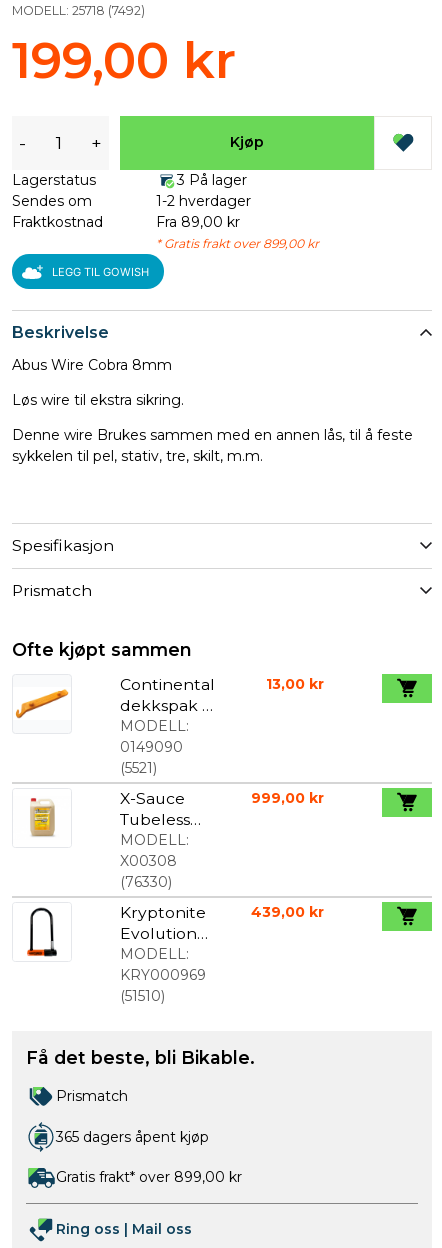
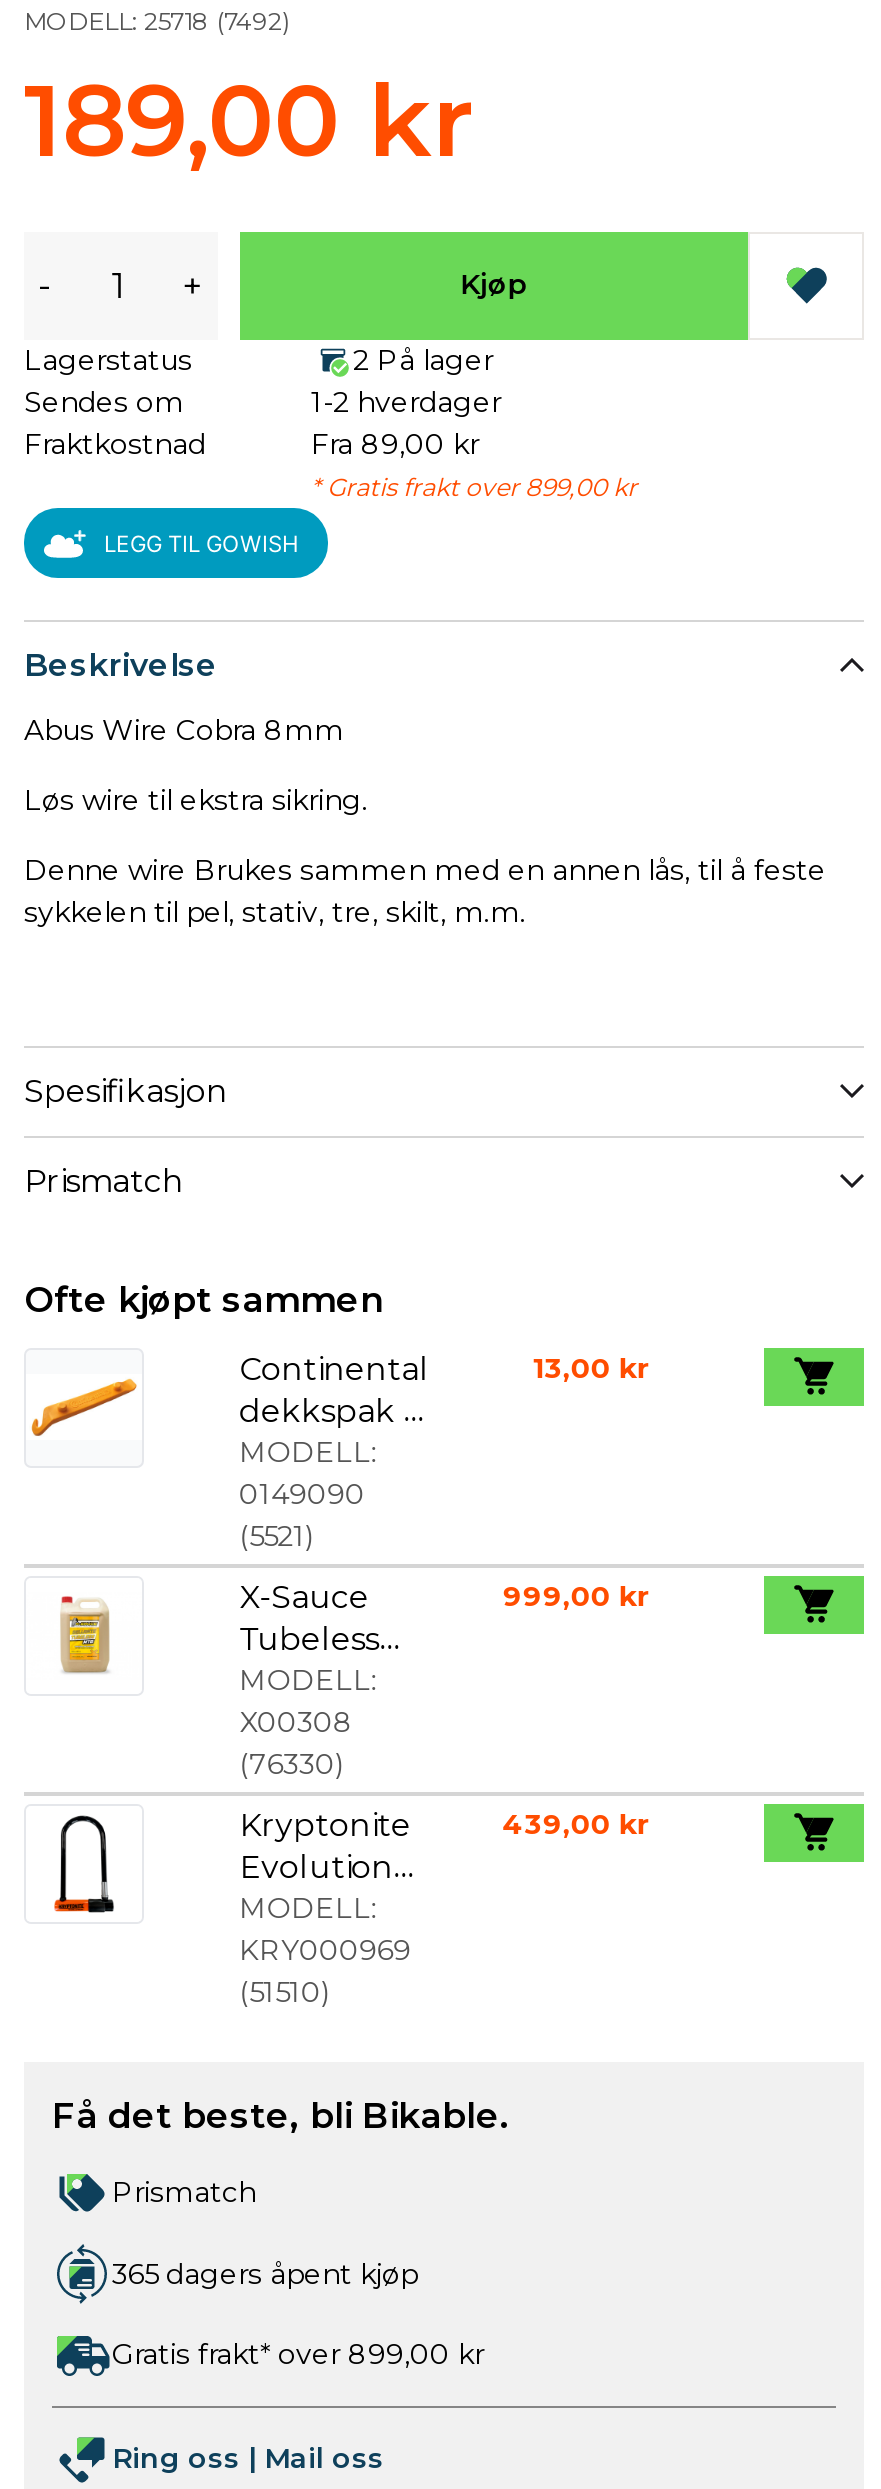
[12,30,236,91] 199,00 kr -> [24,60,474,182] 189,00 kr
[176,170,246,188] 3 På lager -> [353,341,493,377] 2 På lager

